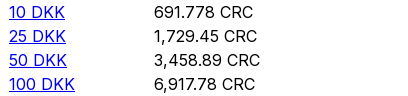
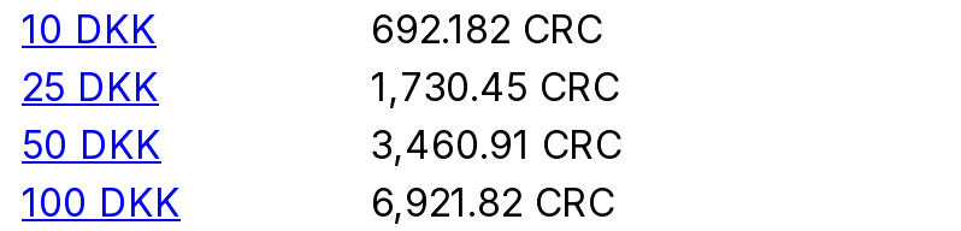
[154,2,253,22] 691.778 CRC -> [371,4,602,52] 692.182 CRC
[154,26,257,46] 1,729.45 CRC -> [371,62,619,110] 1,730.45 CRC
[154,50,260,70] 3,458.89 CRC -> [371,120,621,168] 3,460.91 CRC
[154,74,255,94] 6,917.78 CRC -> [371,178,614,226] 6,921.82 CRC

